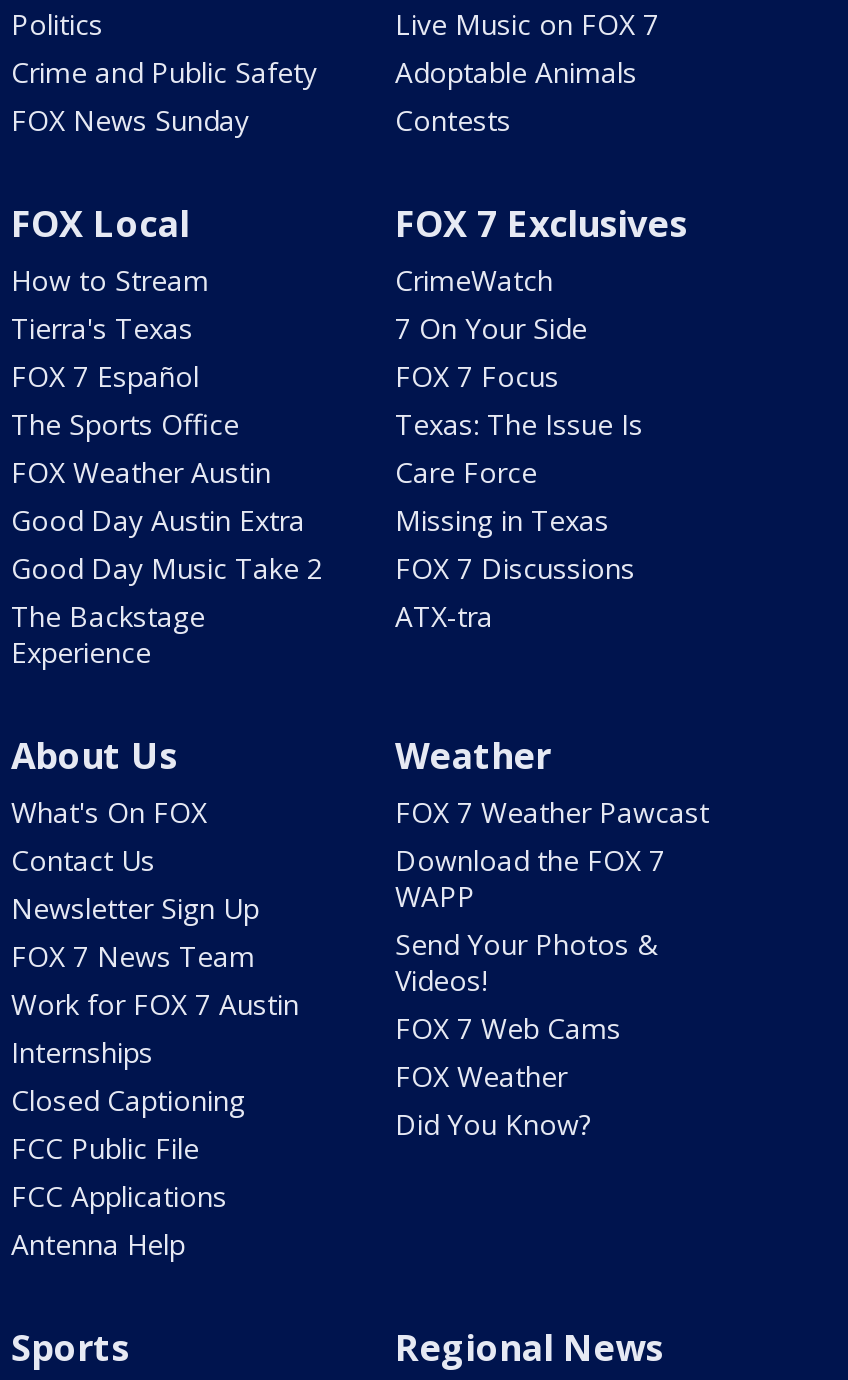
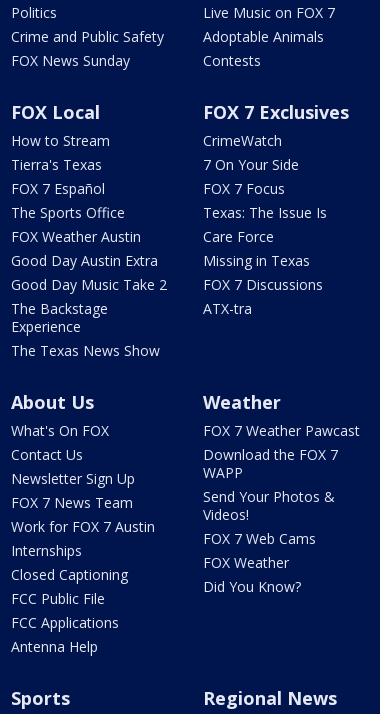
none -> [11,341,160,360] The Texas News Show

